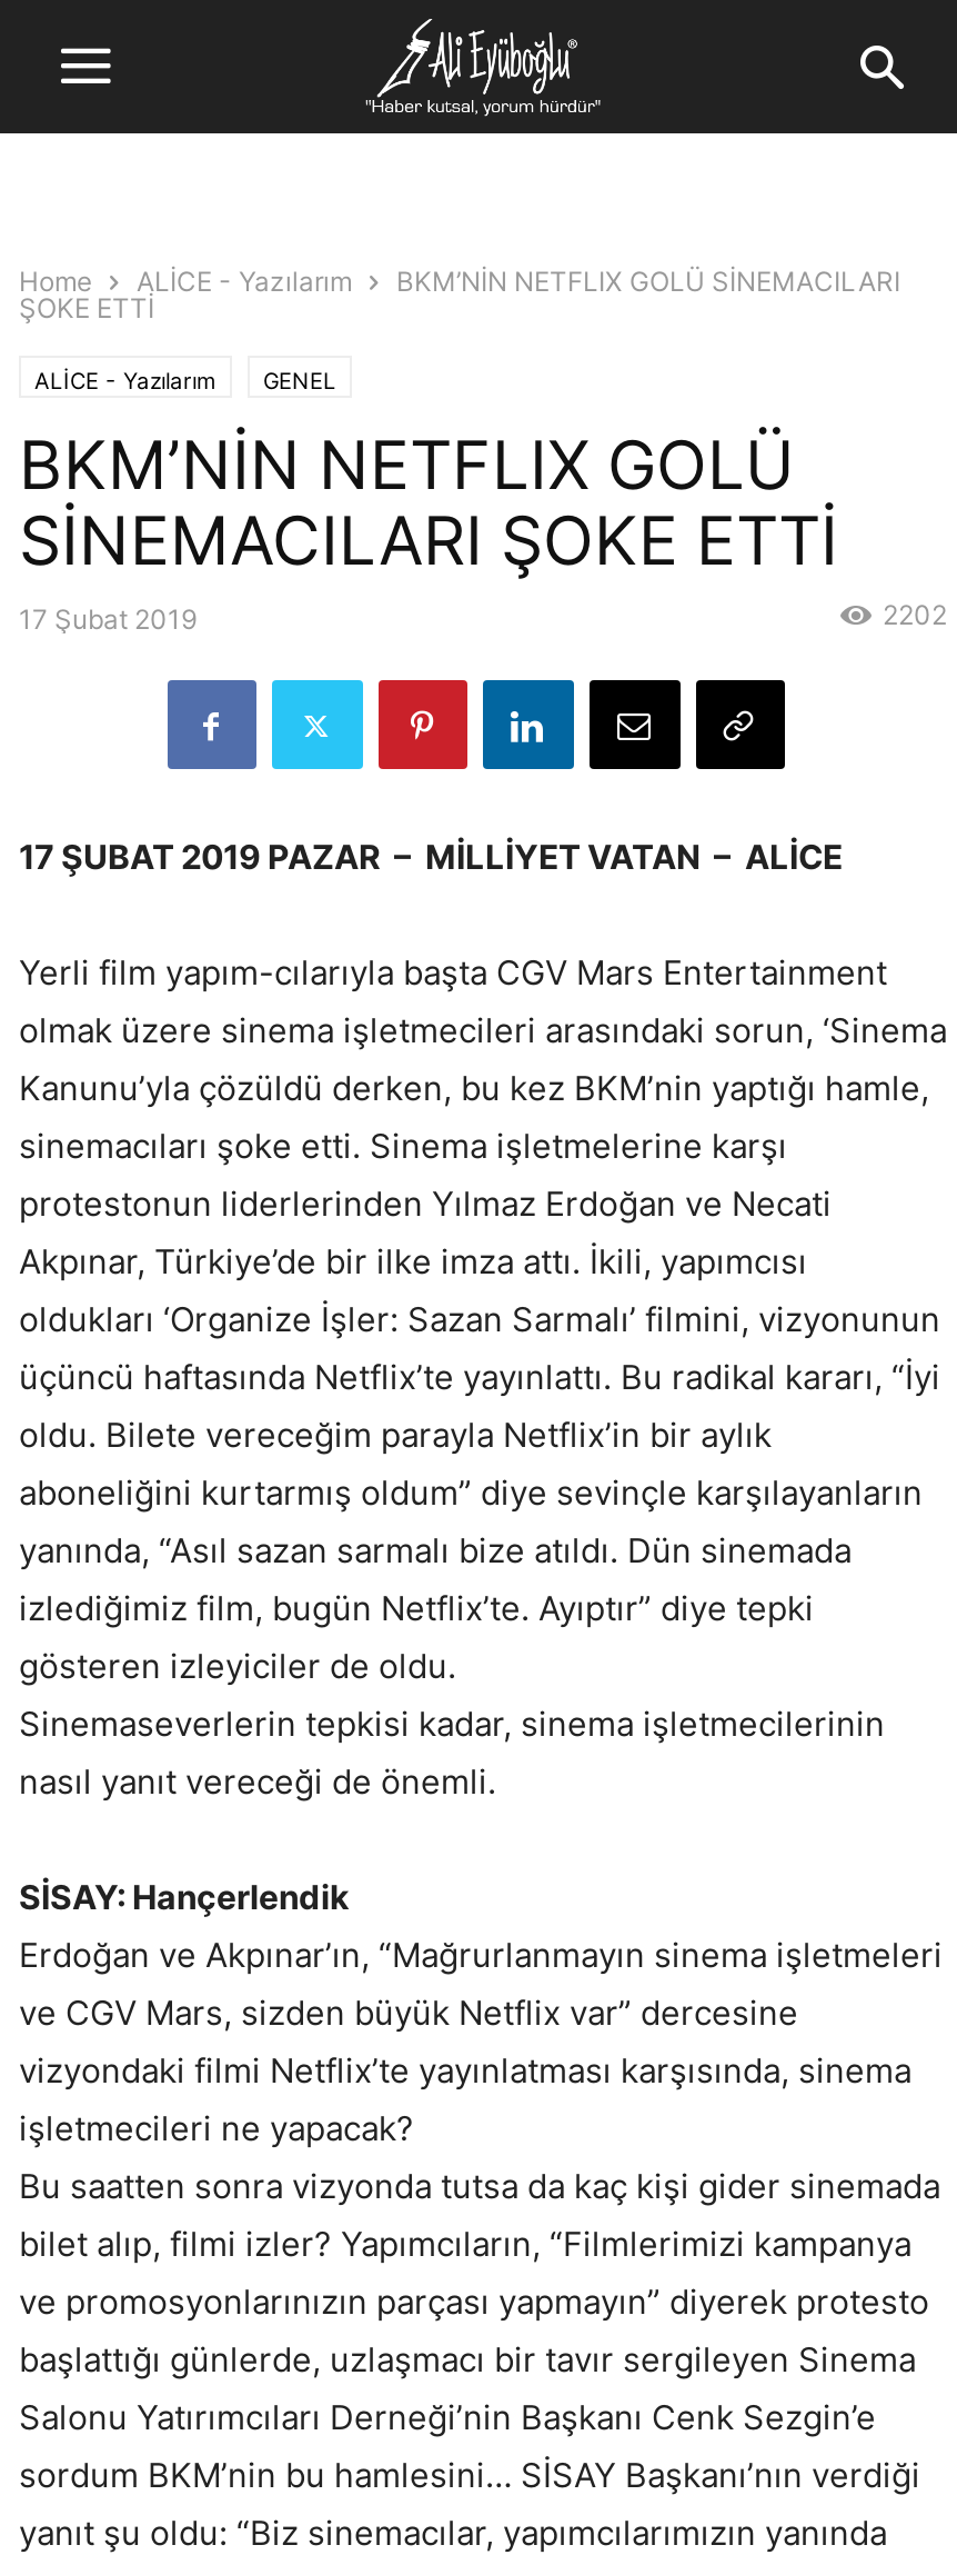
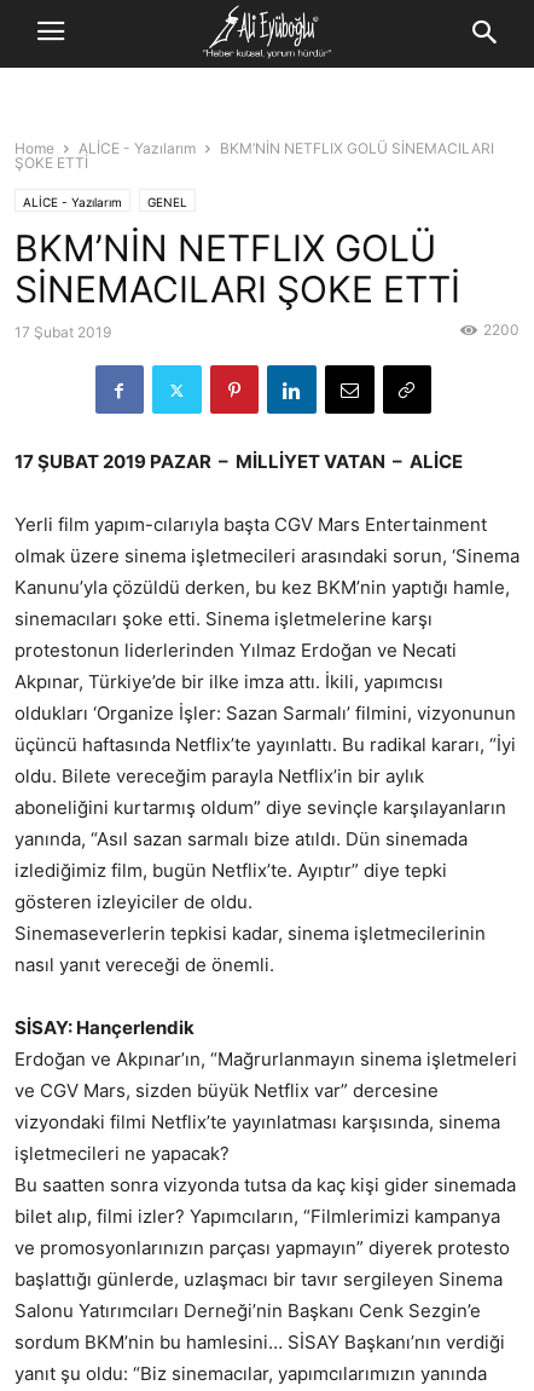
[883,598,947,631] 2202 -> [483,321,520,339] 2200

